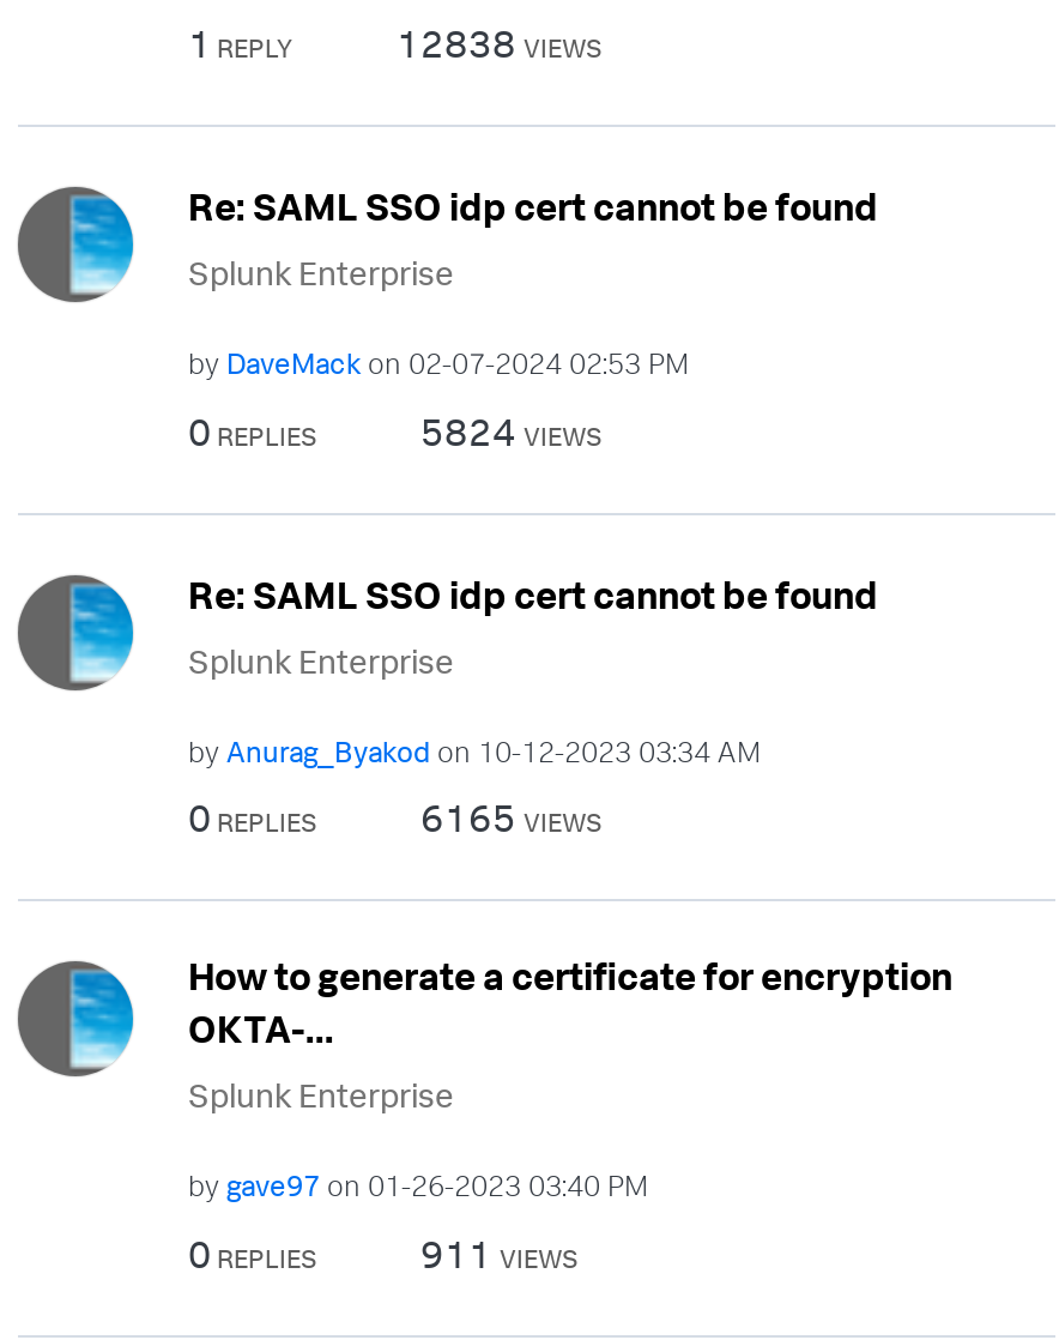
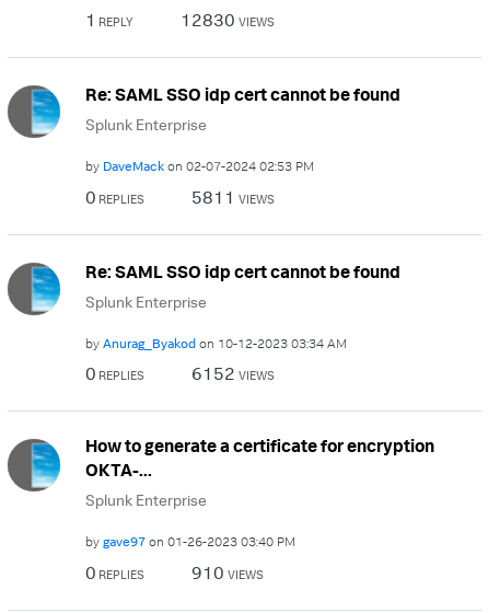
[397,19,603,67] 12838 VIEWS -> [181,9,275,31] 12830 VIEWS
[420,406,603,454] 5824 VIEWS -> [191,186,275,207] 5811 VIEWS
[420,793,603,841] 6165 VIEWS -> [191,362,275,384] 6152 VIEWS
[420,1229,579,1276] 911 VIEWS -> [191,561,264,583] 910 VIEWS

